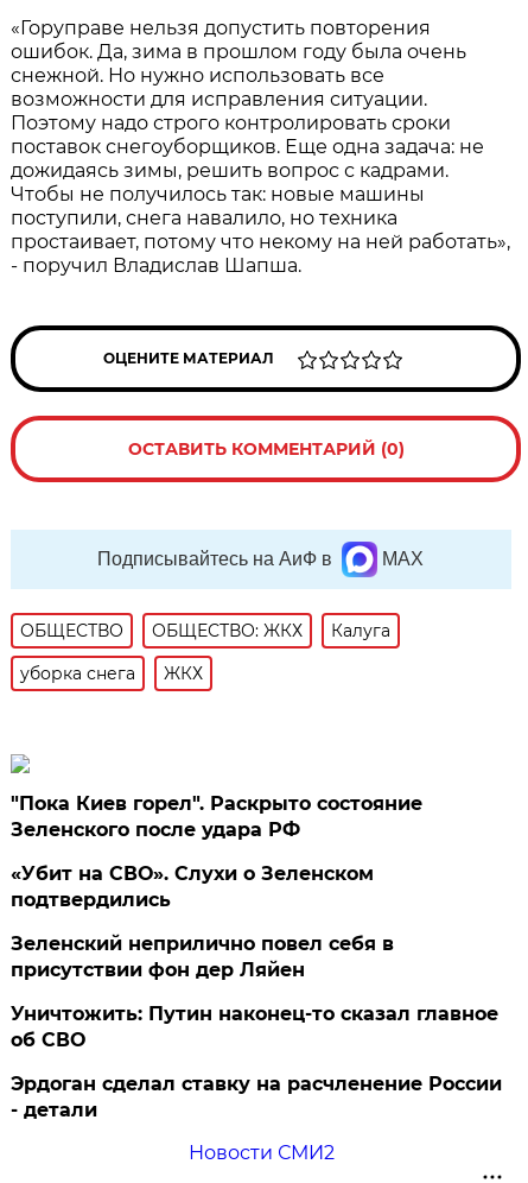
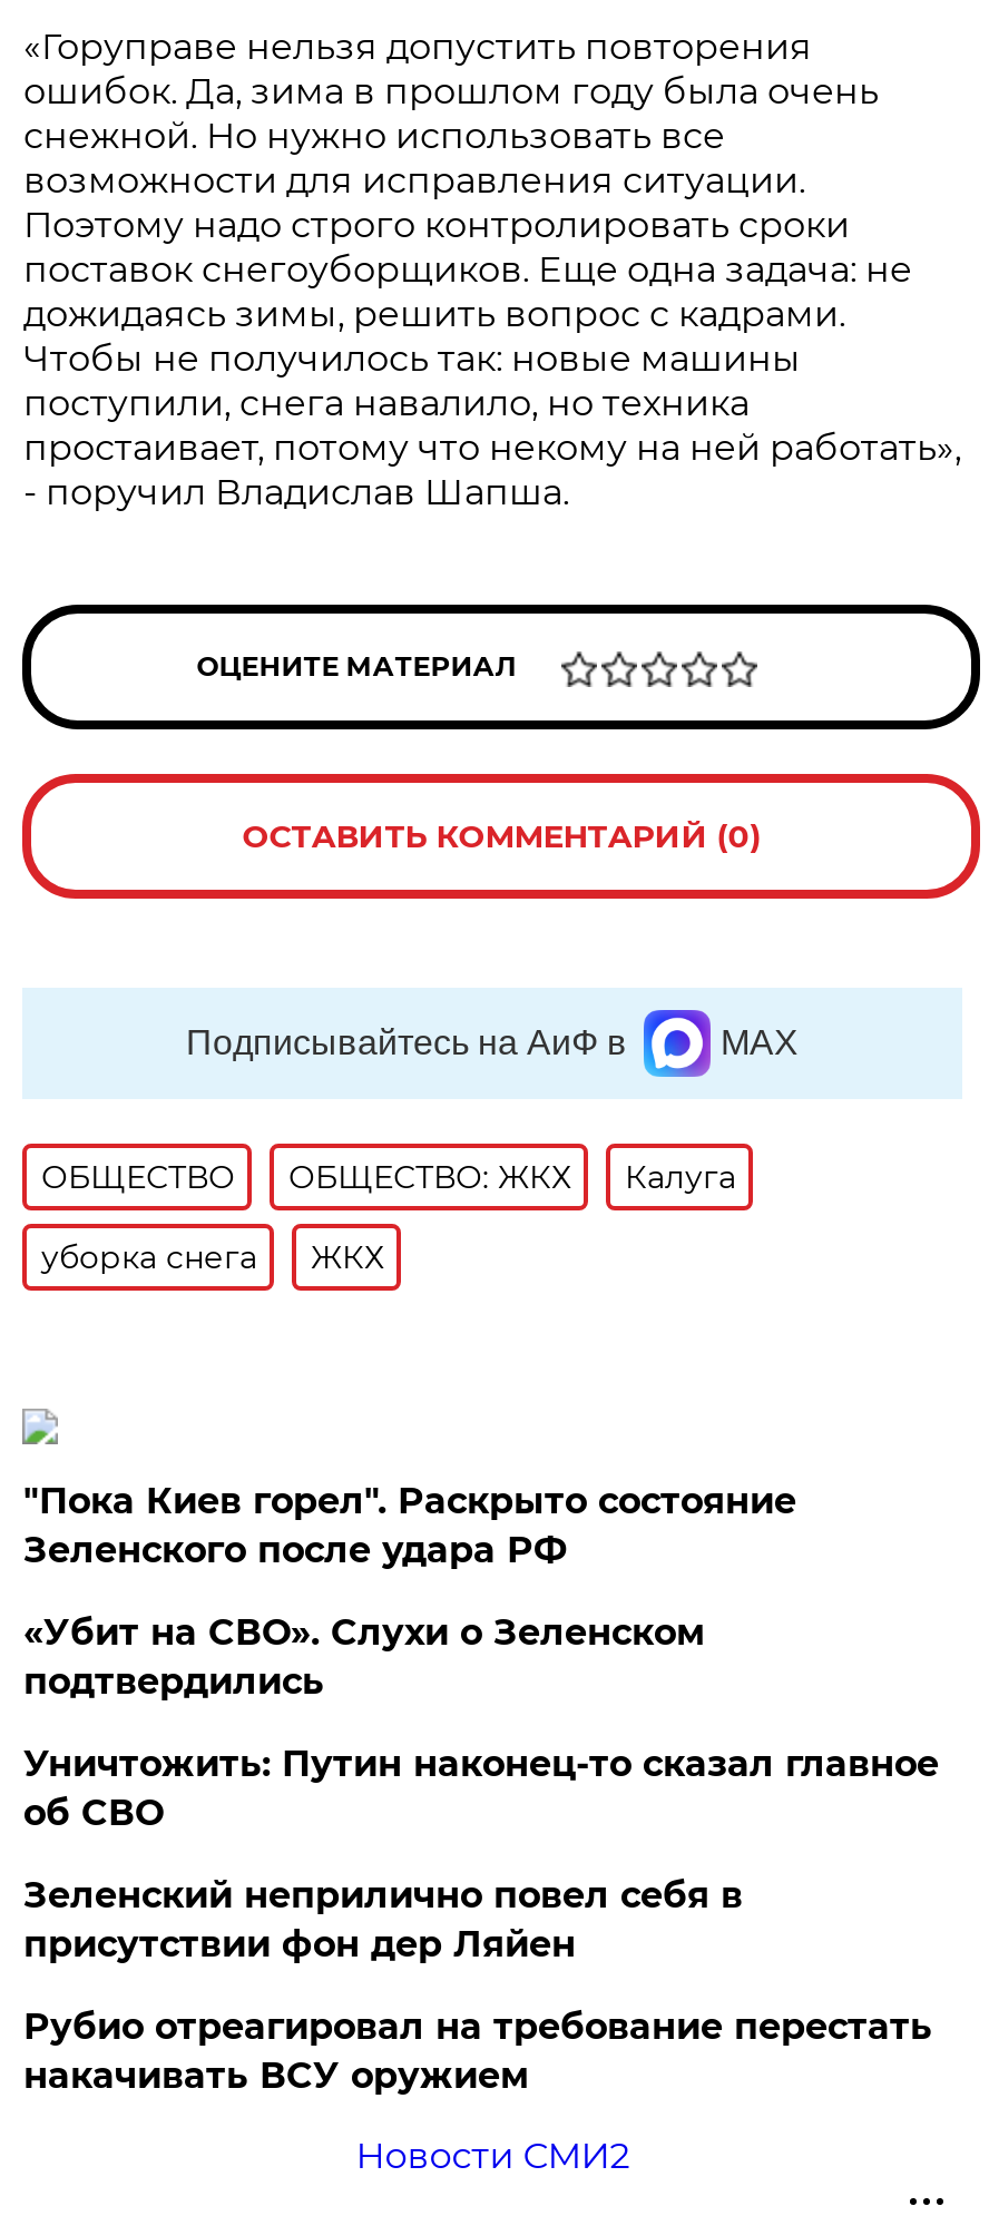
moved [11,932,394,981] -> [23,1874,743,1965]: Зеленский неприлично повел cебя в | присутствии фон дер Ляйен
moved [11,1002,499,1051] -> [23,1743,939,1834]: Уничтожить: Путин наконец-то сказал главное | об СВО
[11,1073,502,1121] Эрдоган сделал ставку на расчленение России | - детали -> [23,2006,932,2097] Рубио отреагировал на требование перестать | накачивать ВСУ оружием

